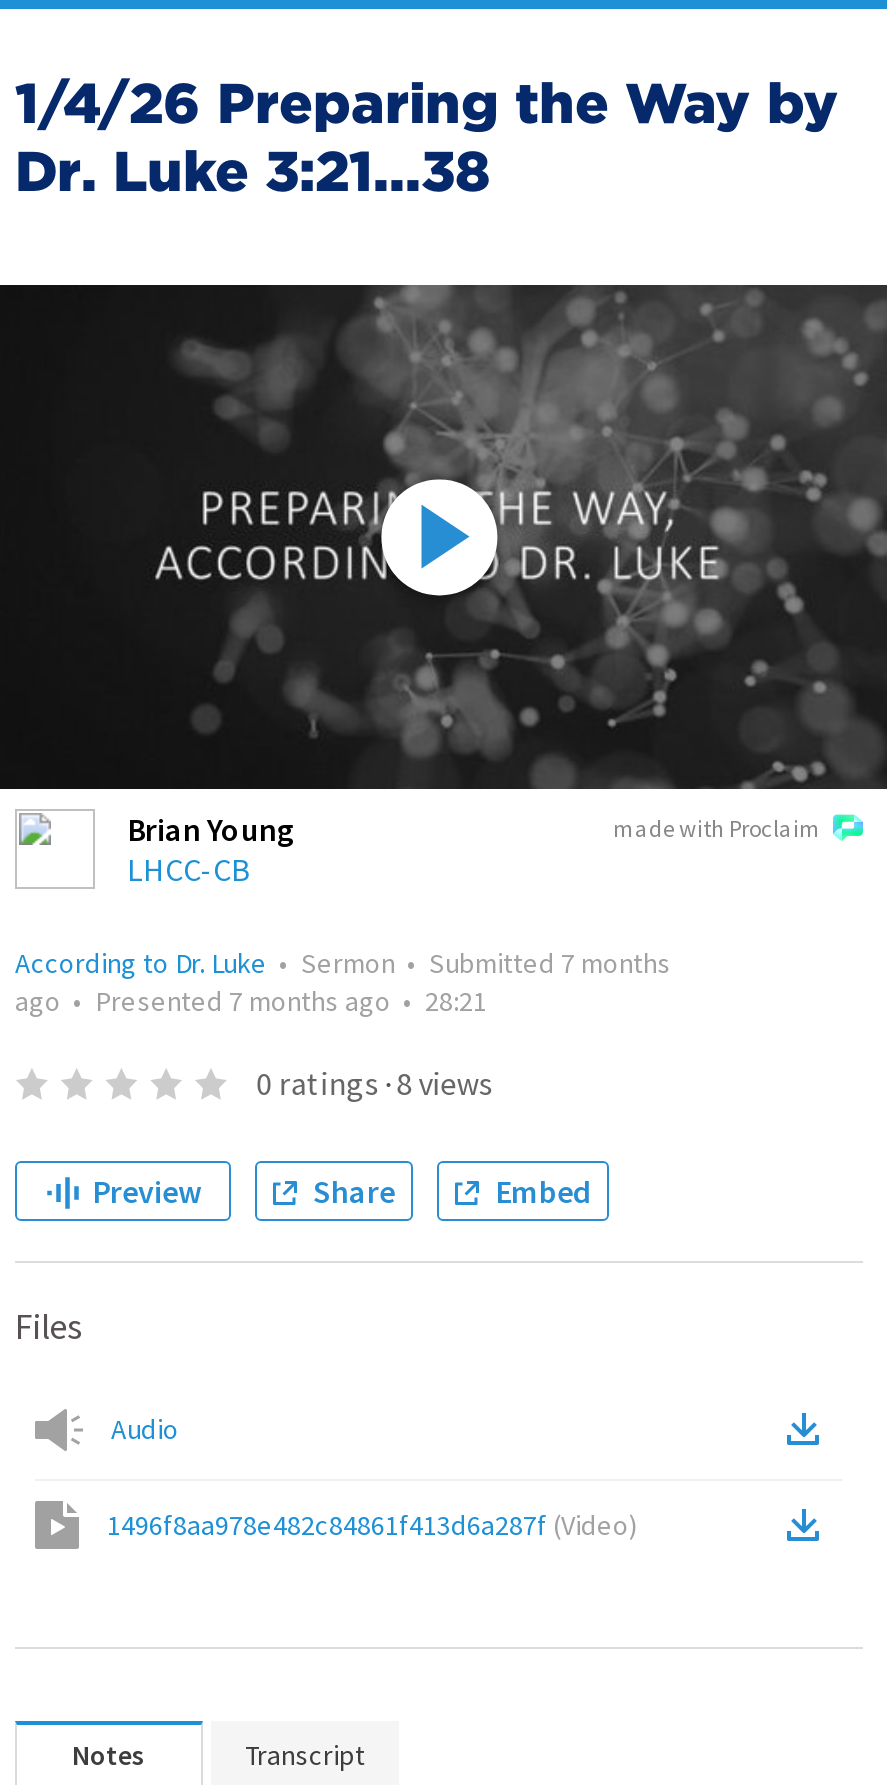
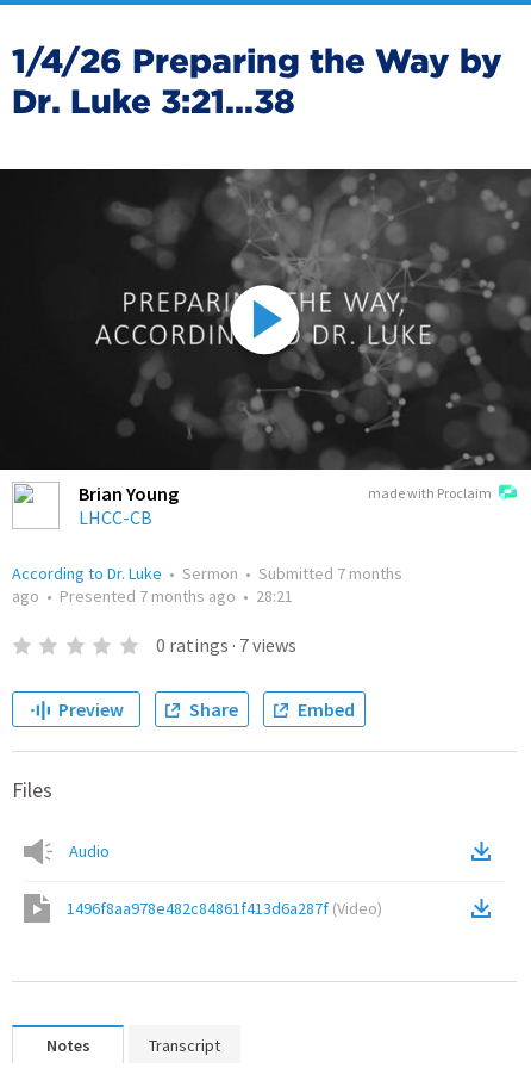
[256,1063,492,1103] 0 ratings · 8 views -> [156,633,296,657] 0 ratings · 7 views

